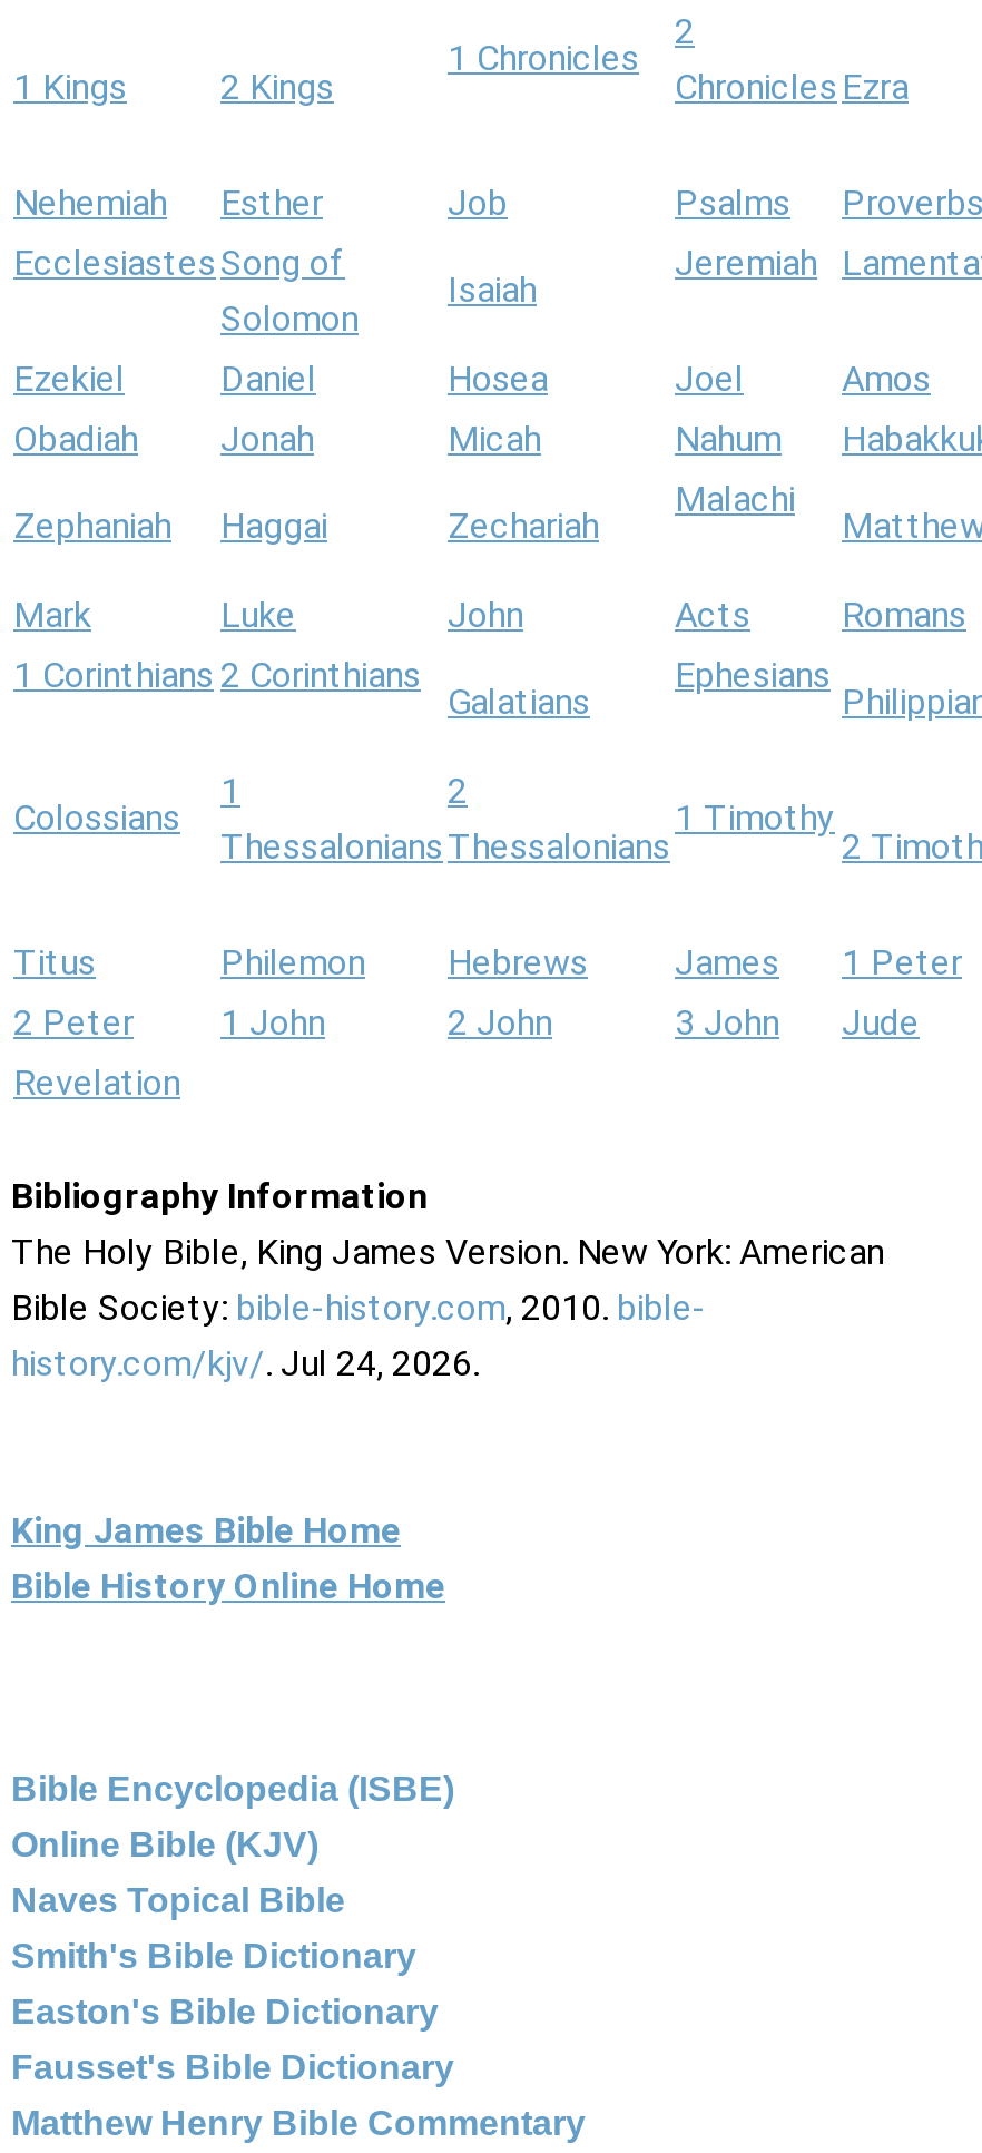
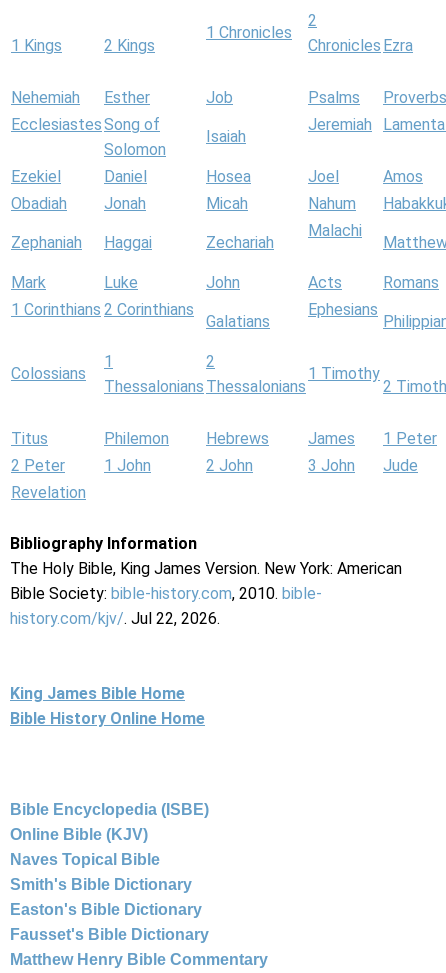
[11,1343,479,1385] history.com/kjv/. Jul 24, 2026. -> [10,609,220,628] history.com/kjv/. Jul 22, 2026.

